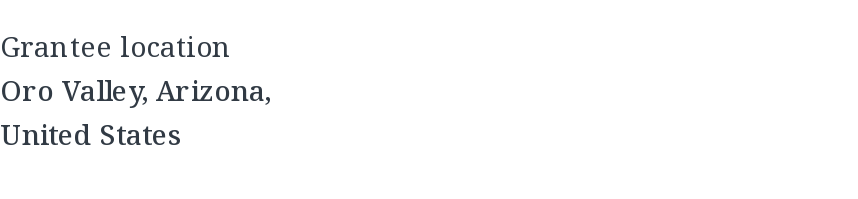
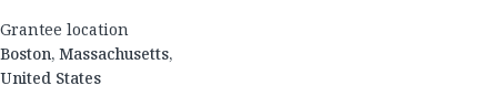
[0,70,271,108] Oro Valley, Arizona, -> [0,43,172,64] Boston, Massachusetts,

